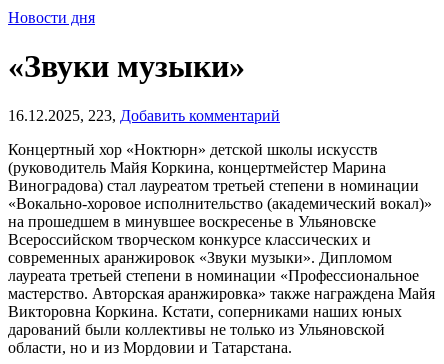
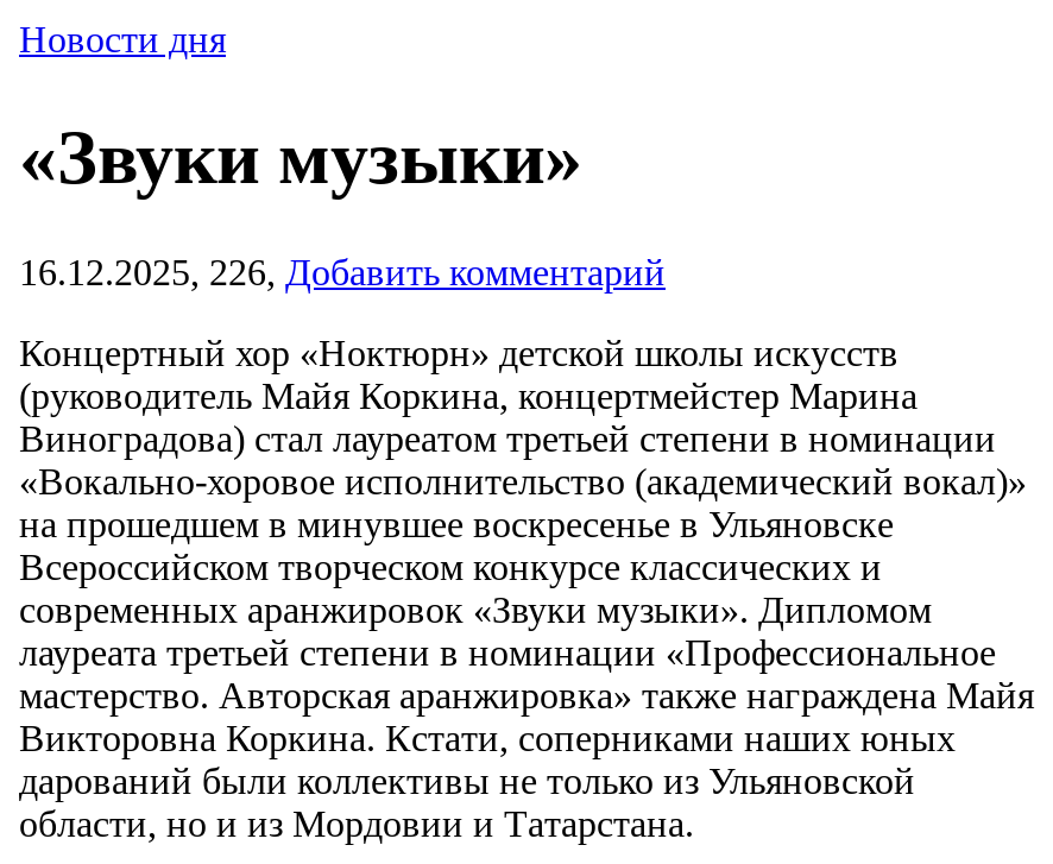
[8,107,280,124] 16.12.2025, 223, Добавить комментарий -> [19,253,666,293] 16.12.2025, 226, Добавить комментарий

